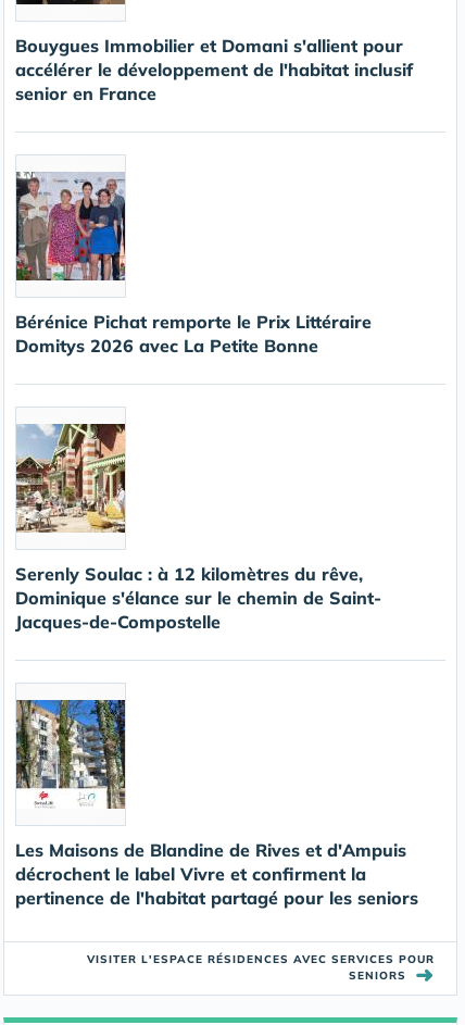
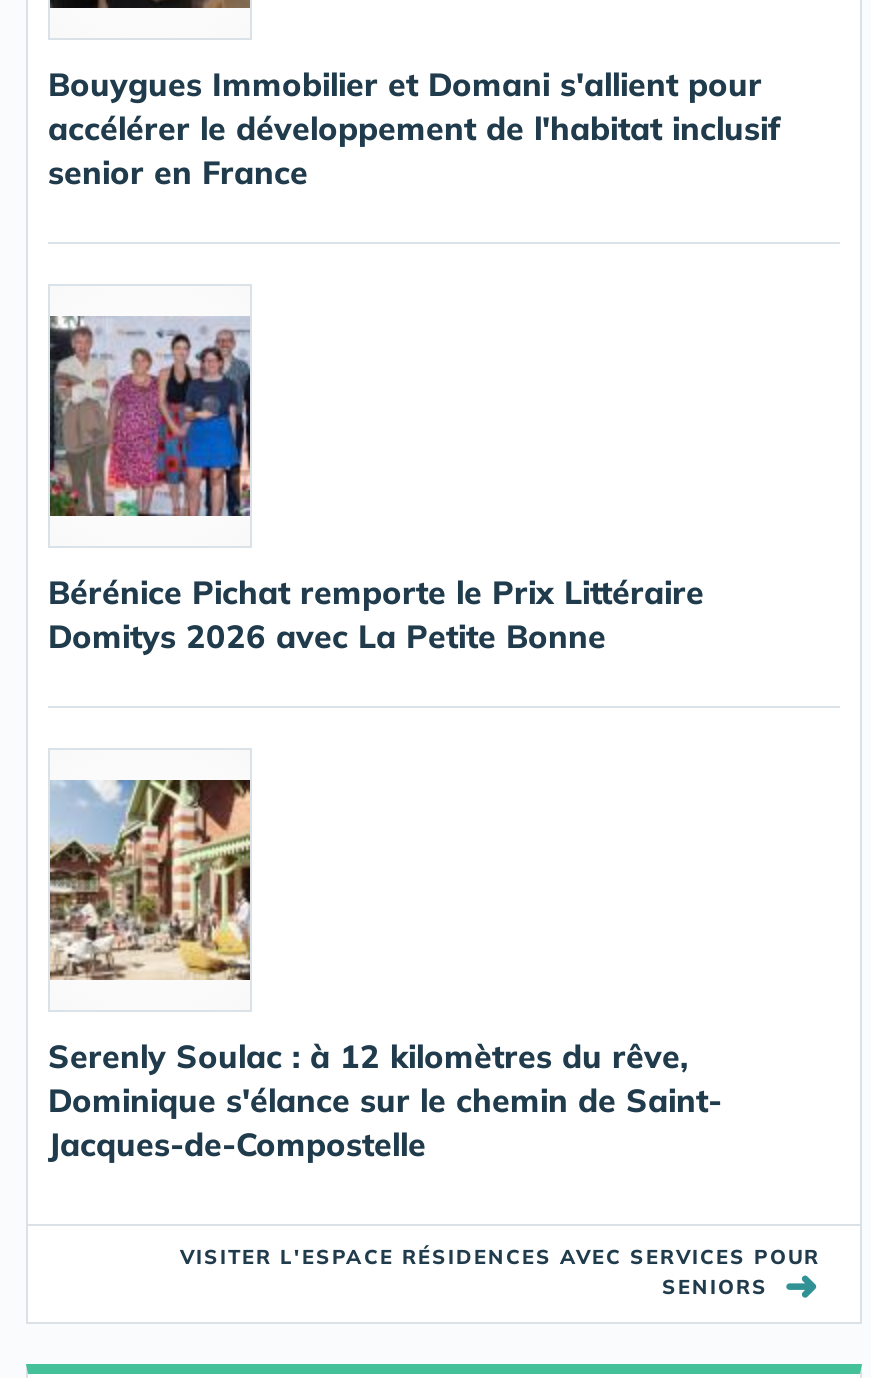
[15,699,418,908] [image] | Les Maisons de Blandine de Rives et d'Ampuis | décrochent le label Vivre et confirment la | pertinence de l'habitat partagé pour les seniors -> none

